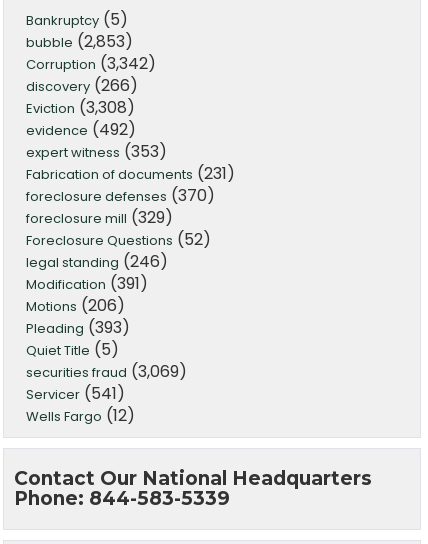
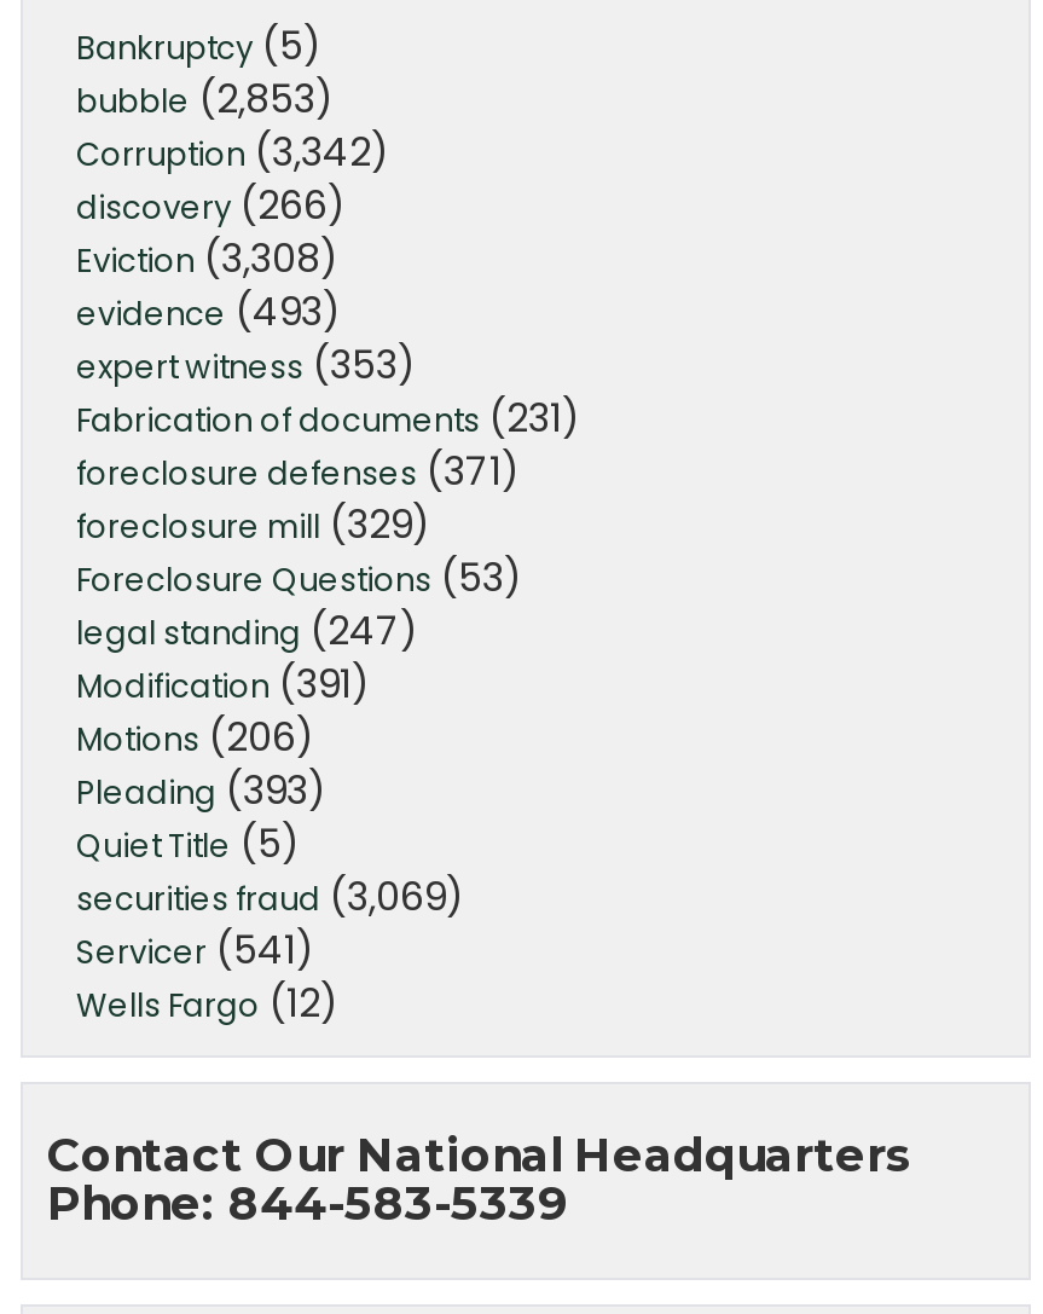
[26,118,136,141] evidence (492) -> [76,283,342,339] evidence (493)
[26,184,215,207] foreclosure defenses (370) -> [76,443,521,498] foreclosure defenses (371)
[26,228,211,251] Foreclosure Questions (52) -> [76,549,523,605] Foreclosure Questions (53)
[26,250,168,273] legal standing (246) -> [76,602,419,658] legal standing (247)

